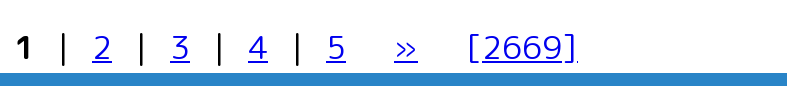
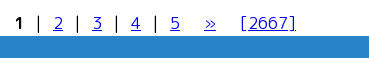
[466,25,578,69] [2669] -> [240,12,296,34] [2667]

